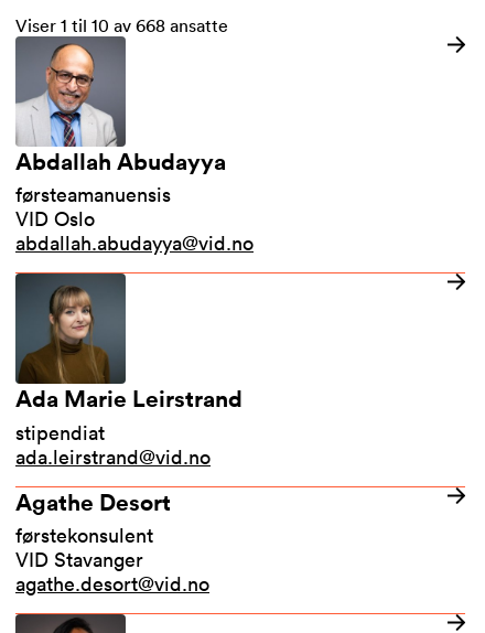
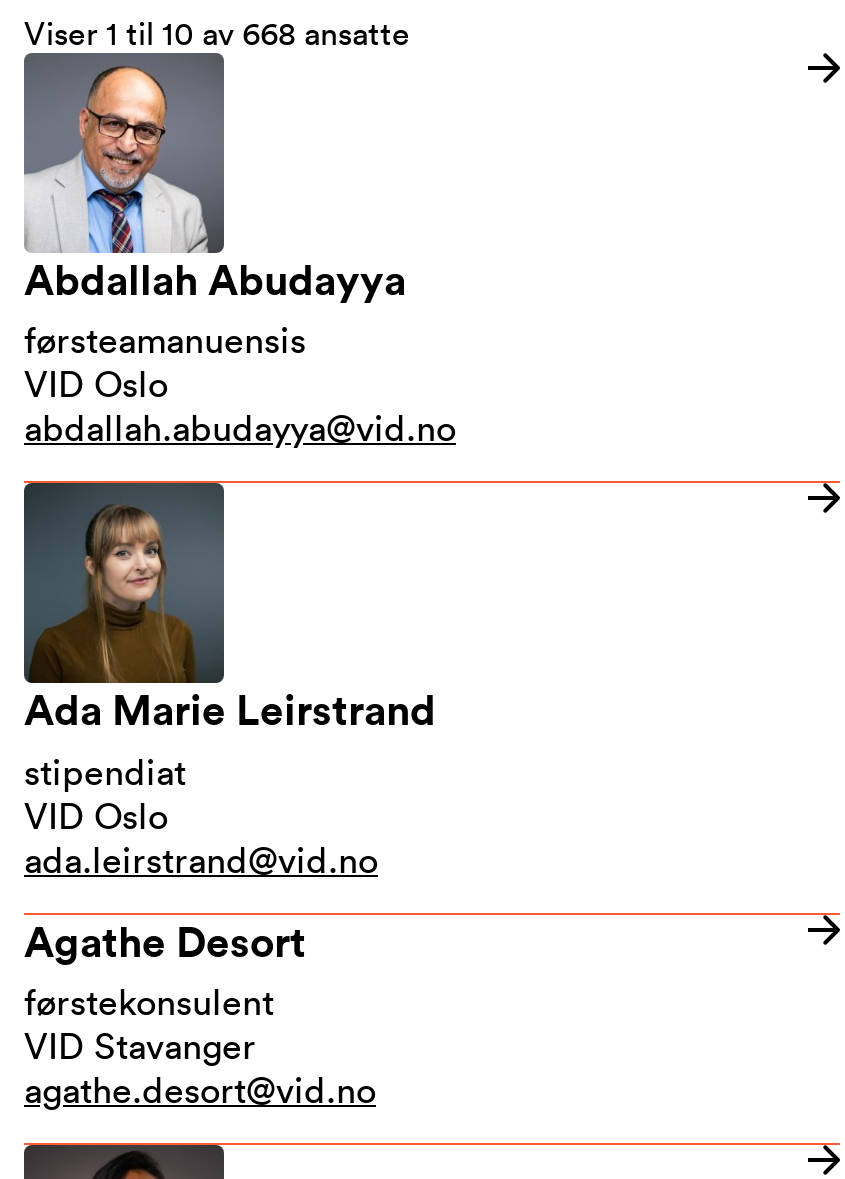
none -> [24,790,168,838] VID Oslo

